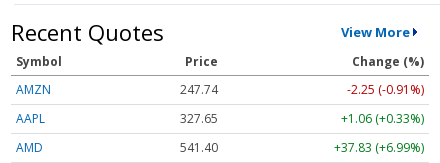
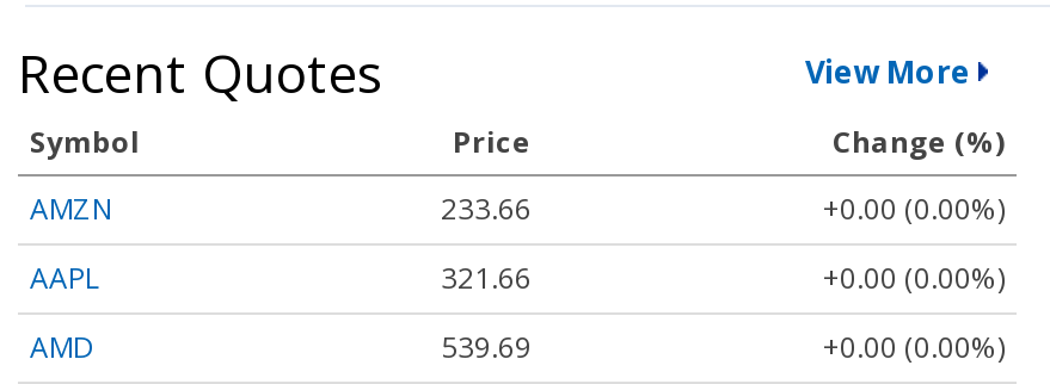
[180,80,218,97] 247.74 -> [441,187,532,228] 233.66
[347,80,424,97] -2.25 (-0.91%) -> [823,187,1005,228] +0.00 (0.00%)
[180,109,218,126] 327.65 -> [441,256,532,297] 321.66
[341,109,424,126] +1.06 (+0.33%) -> [823,256,1005,297] +0.00 (0.00%)
[180,138,218,155] 541.40 -> [441,326,532,366] 539.69
[334,138,424,155] +37.83 (+6.99%) -> [823,326,1005,366] +0.00 (0.00%)

